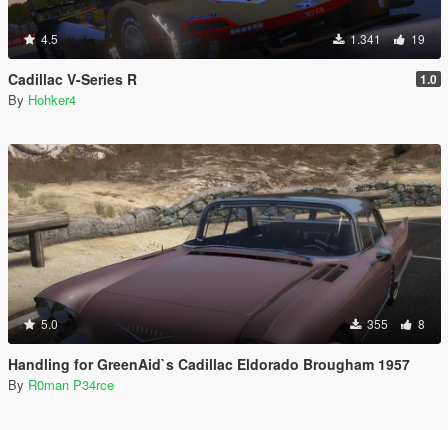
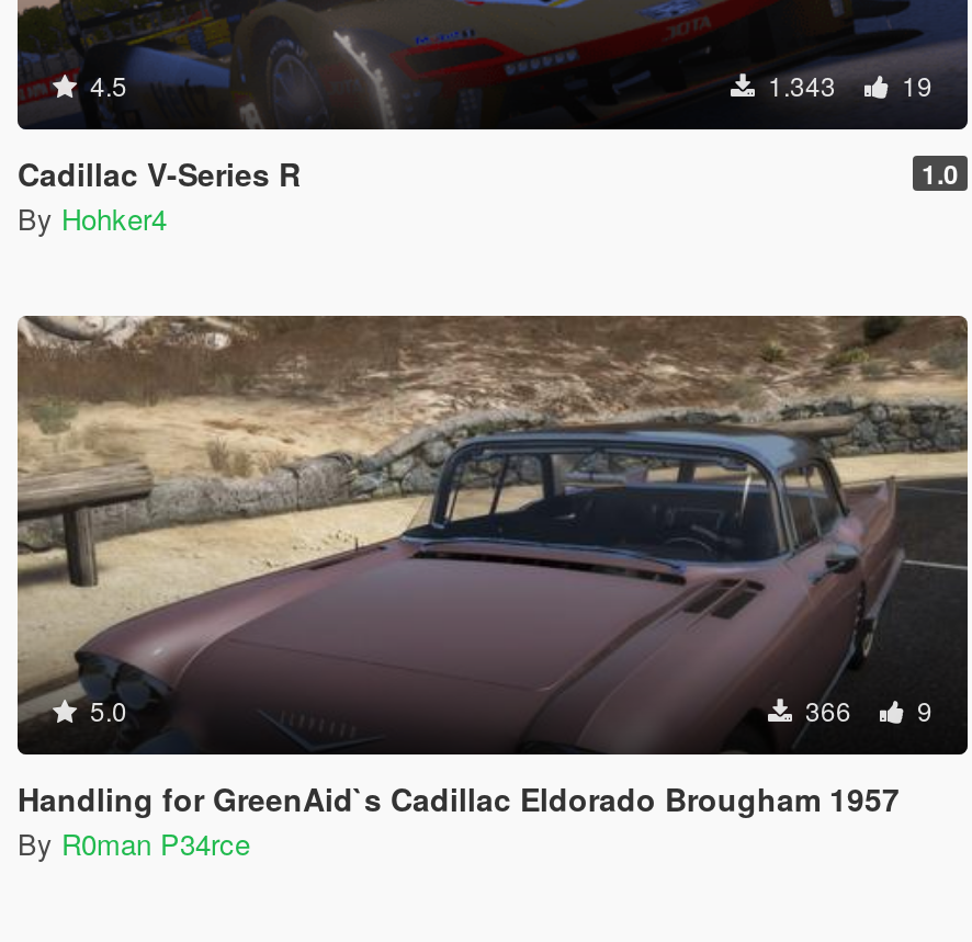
[347,30,425,47] 1.341 19 -> [761,66,933,103] 1.343 19
[364,315,391,332] 355 -> [799,691,858,728] 366
[415,315,425,332] 8 -> [911,691,933,728] 9

